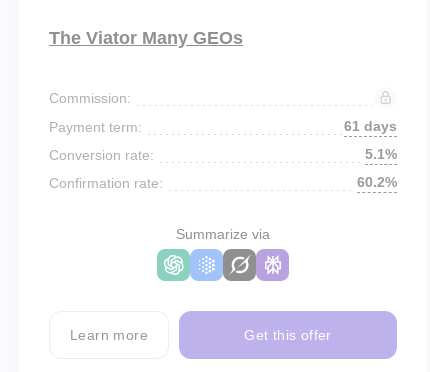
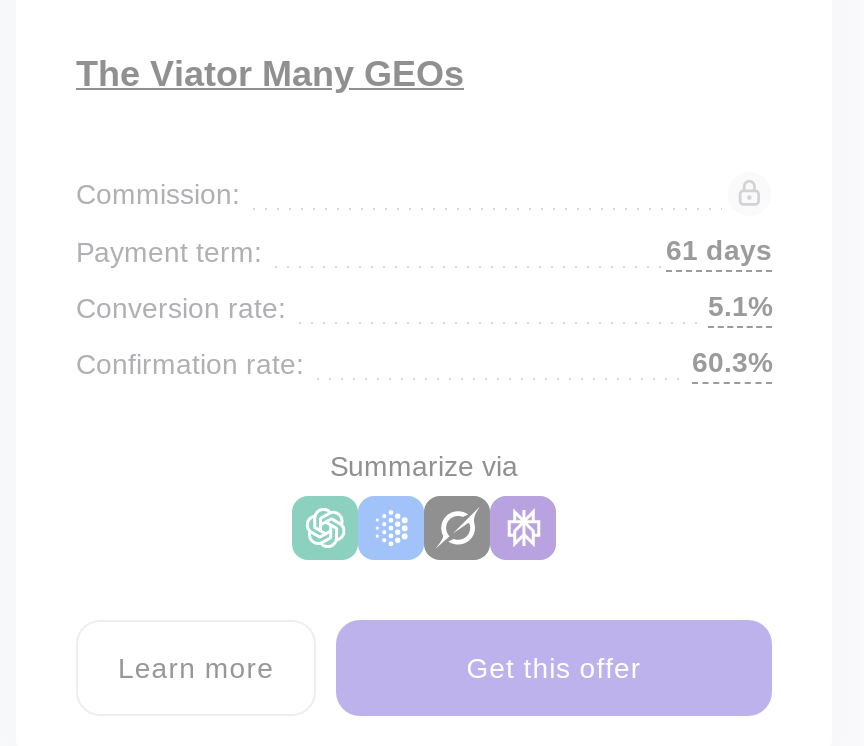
[357,174,397,190] 60.2% -> [692,346,772,378] 60.3%

